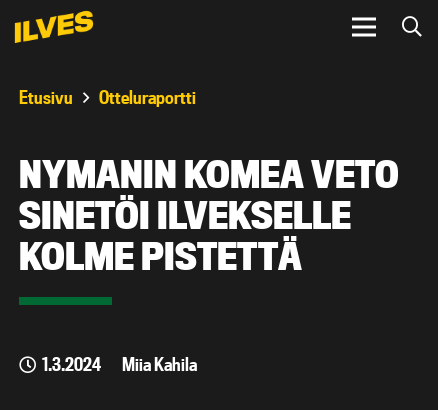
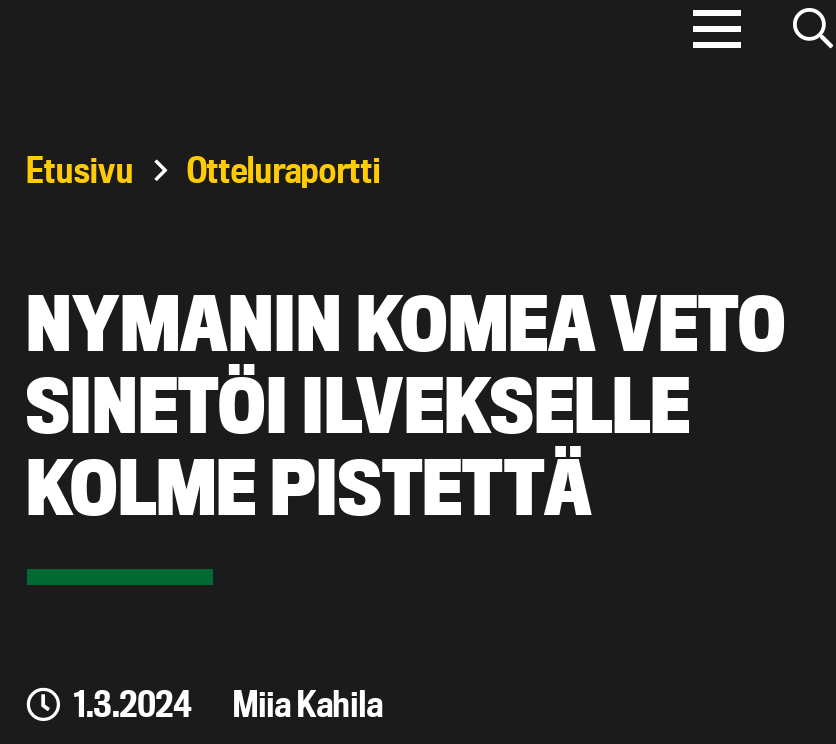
[14,10,94,44] [image] -> none

